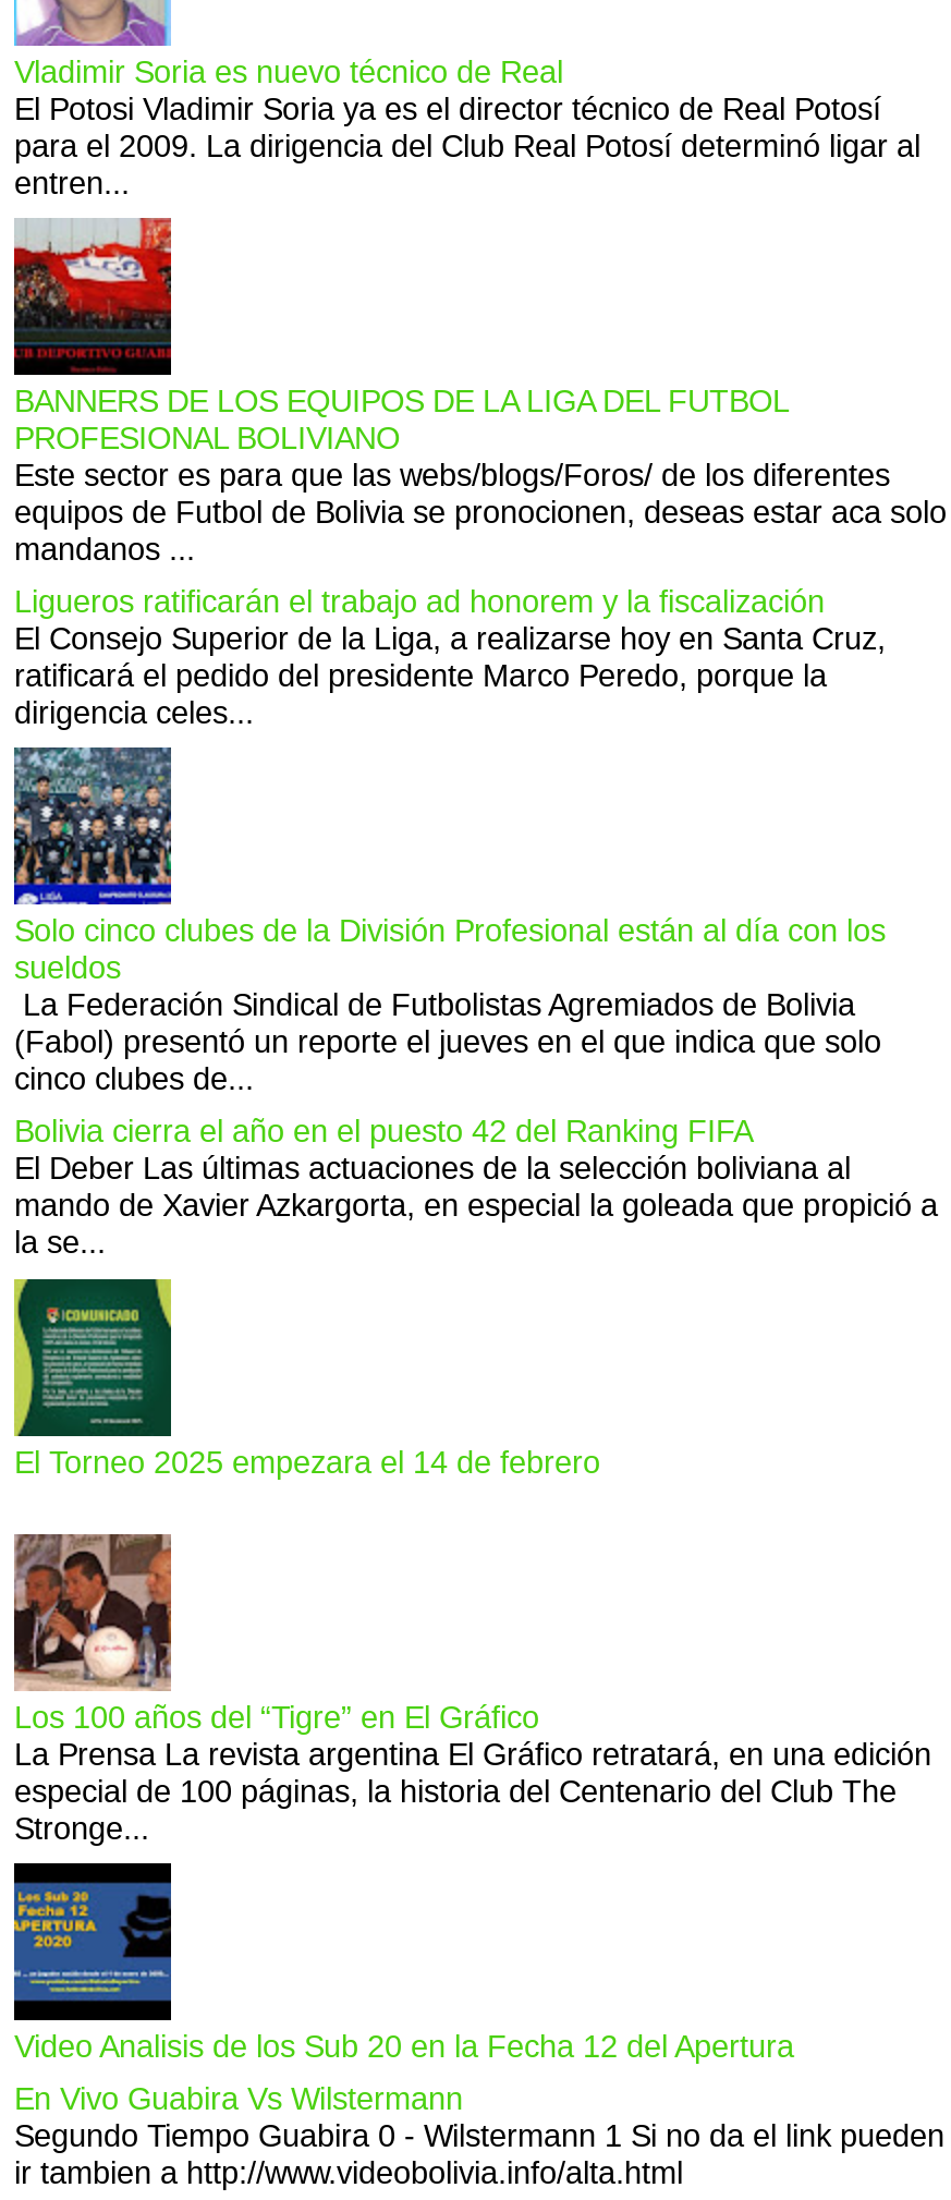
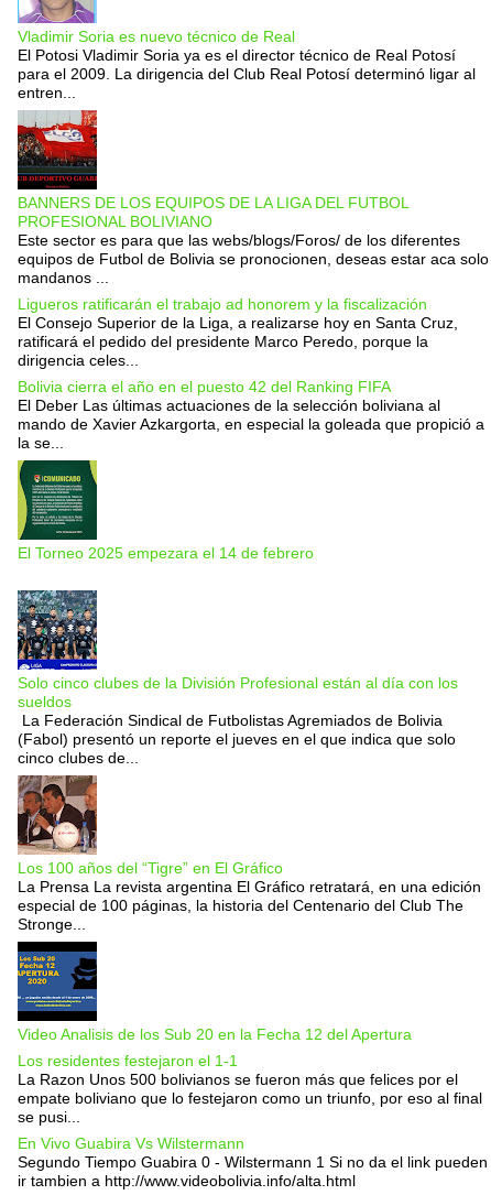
moved [12,745,886,1097] -> [17,589,458,766]: [image] | Solo cinco clubes de la División Profesional están al día con los | sueldos | La Federación Sindical de Futbolistas Agremiados de Bolivia | (Fabol) presentó un reporte el jueves en el que indica que solo | cinco clubes de...
moved [14,1115,938,1479] -> [18,378,484,562]: [image] | Bolivia cierra el año en el puesto 42 del Ranking FIFA | El Deber Las últimas actuaciones de la selección boliviana al | mando de Xavier Azkargorta, en especial la goleada que propició a | la se... | El Torneo 2025 empezara el 14 de febrero
none -> [18,1052,482,1126] Los residentes festejaron el 1-1 | La Razon Unos 500 bolivianos se fueron más que felices por el | empate boliviano que lo festejaron como un triunfo, por eso al final | se pusi...

